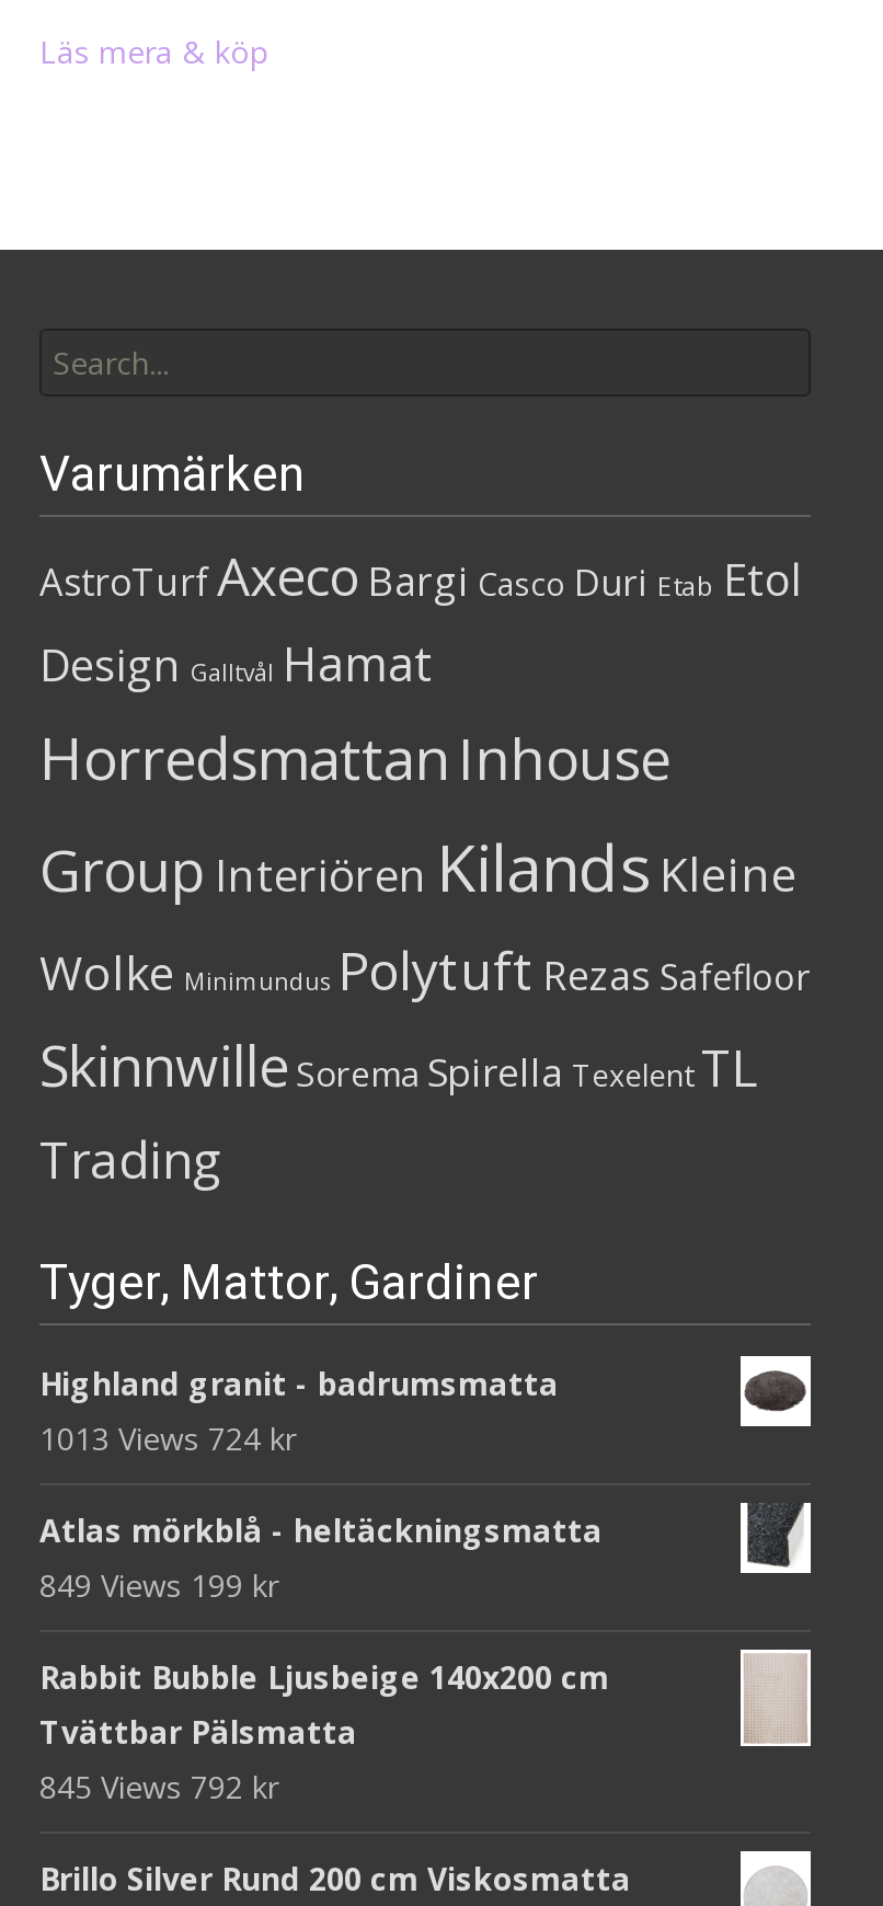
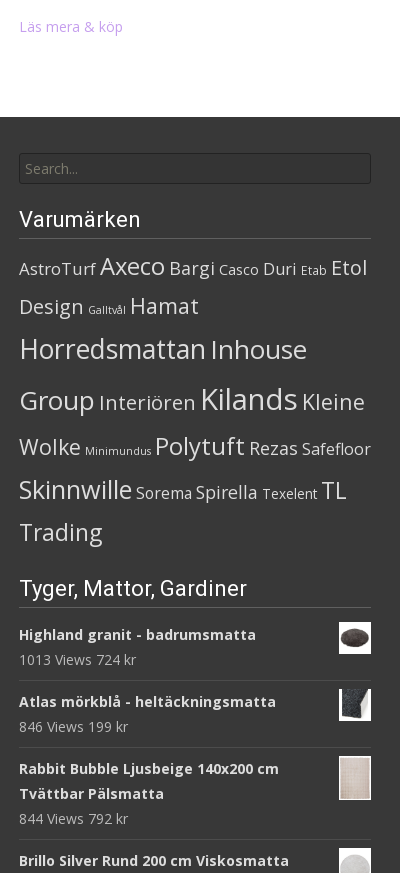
[39,1563,278,1605] 849 Views 199 kr -> [19,717,128,736] 846 Views 199 kr
[39,1765,278,1807] 845 Views 792 kr -> [19,809,128,828] 844 Views 792 kr

